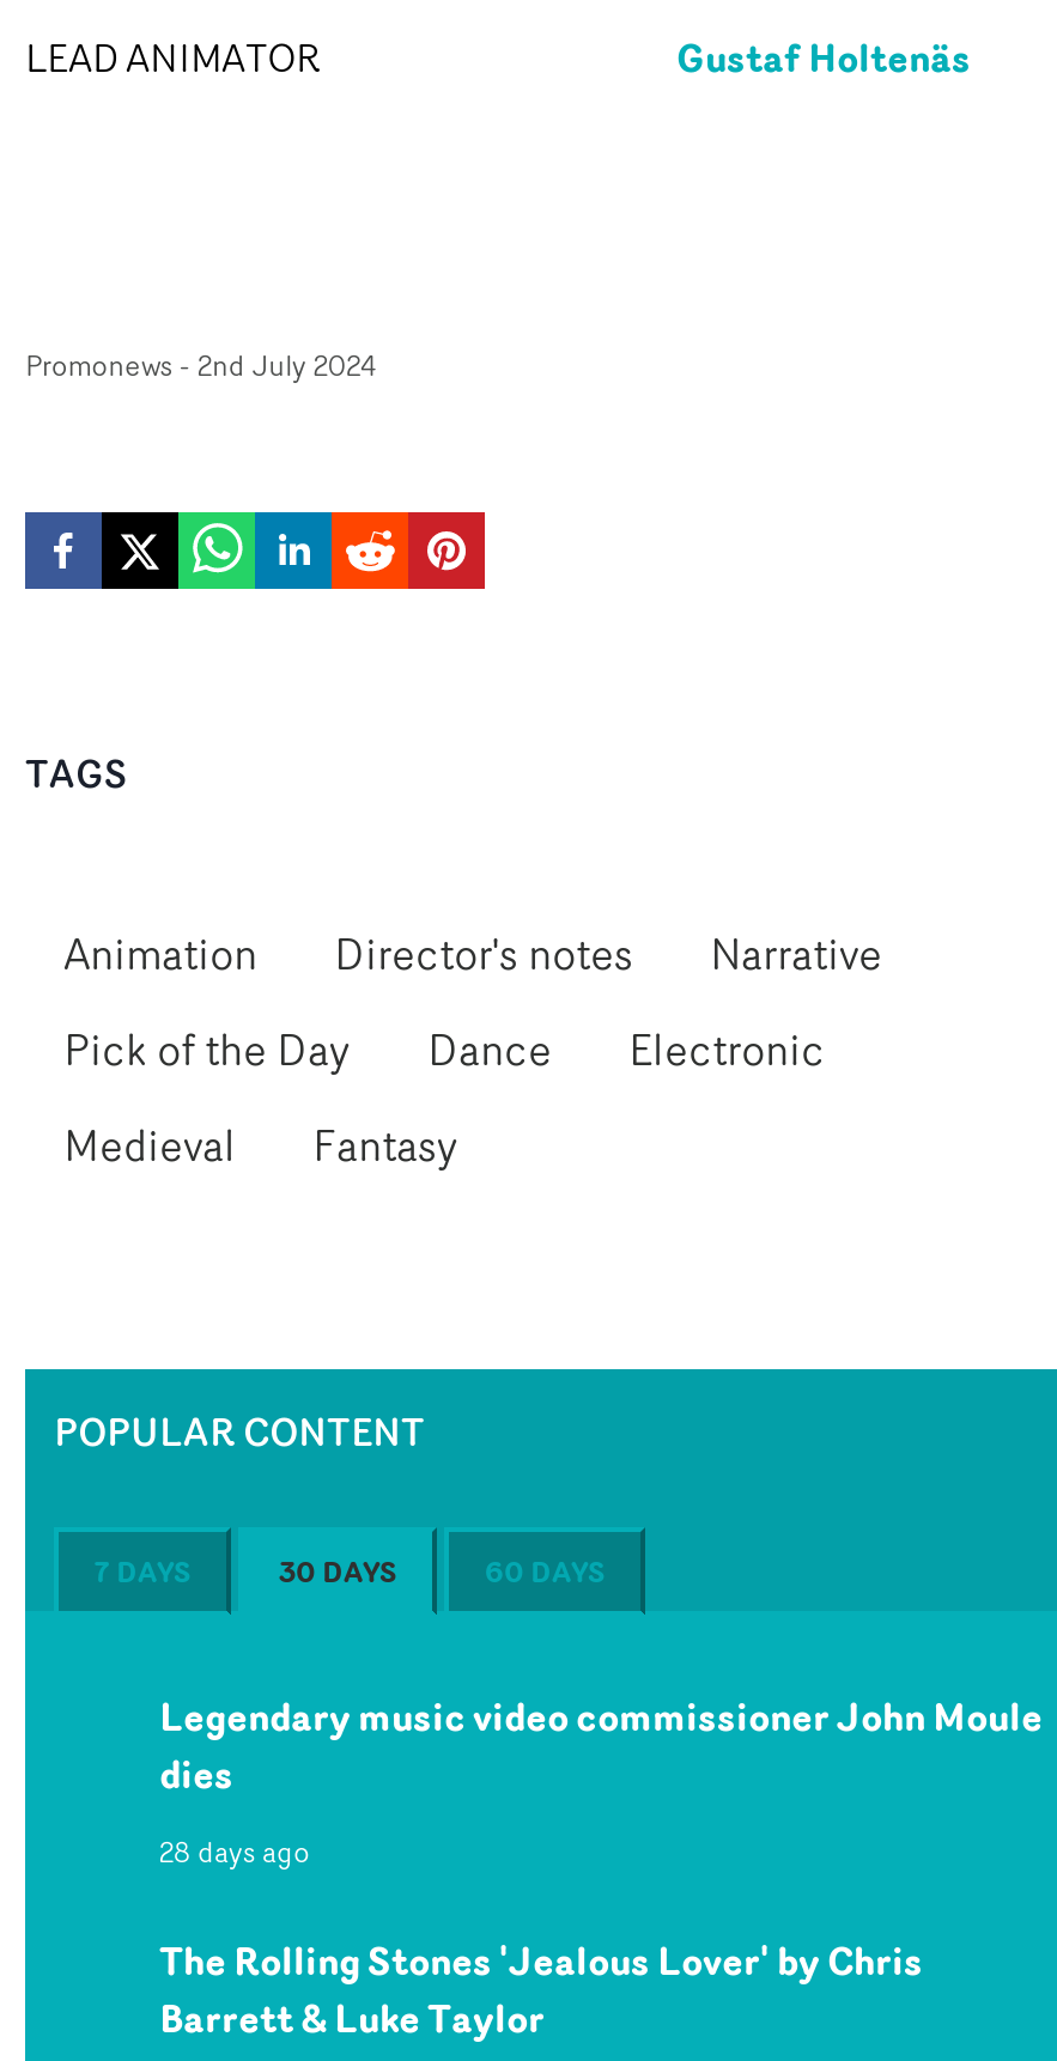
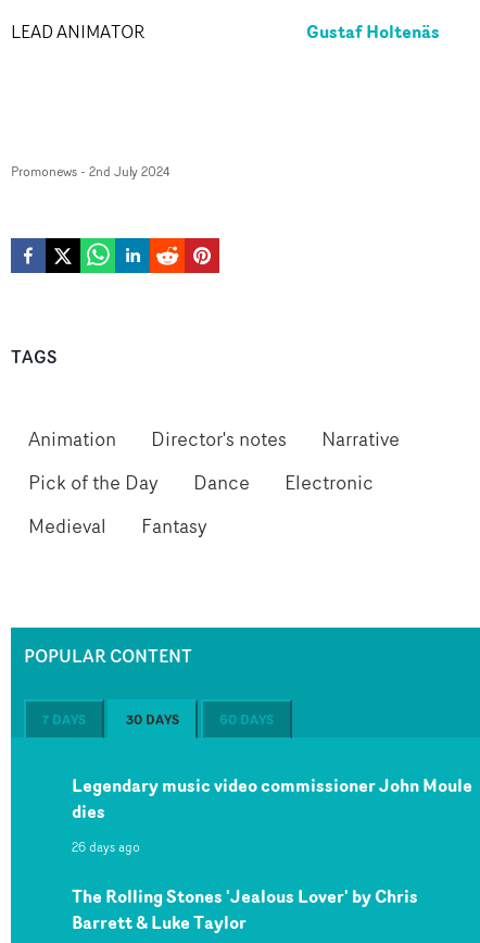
[159,1832,310,1873] 28 days ago -> [72,838,140,857] 26 days ago

